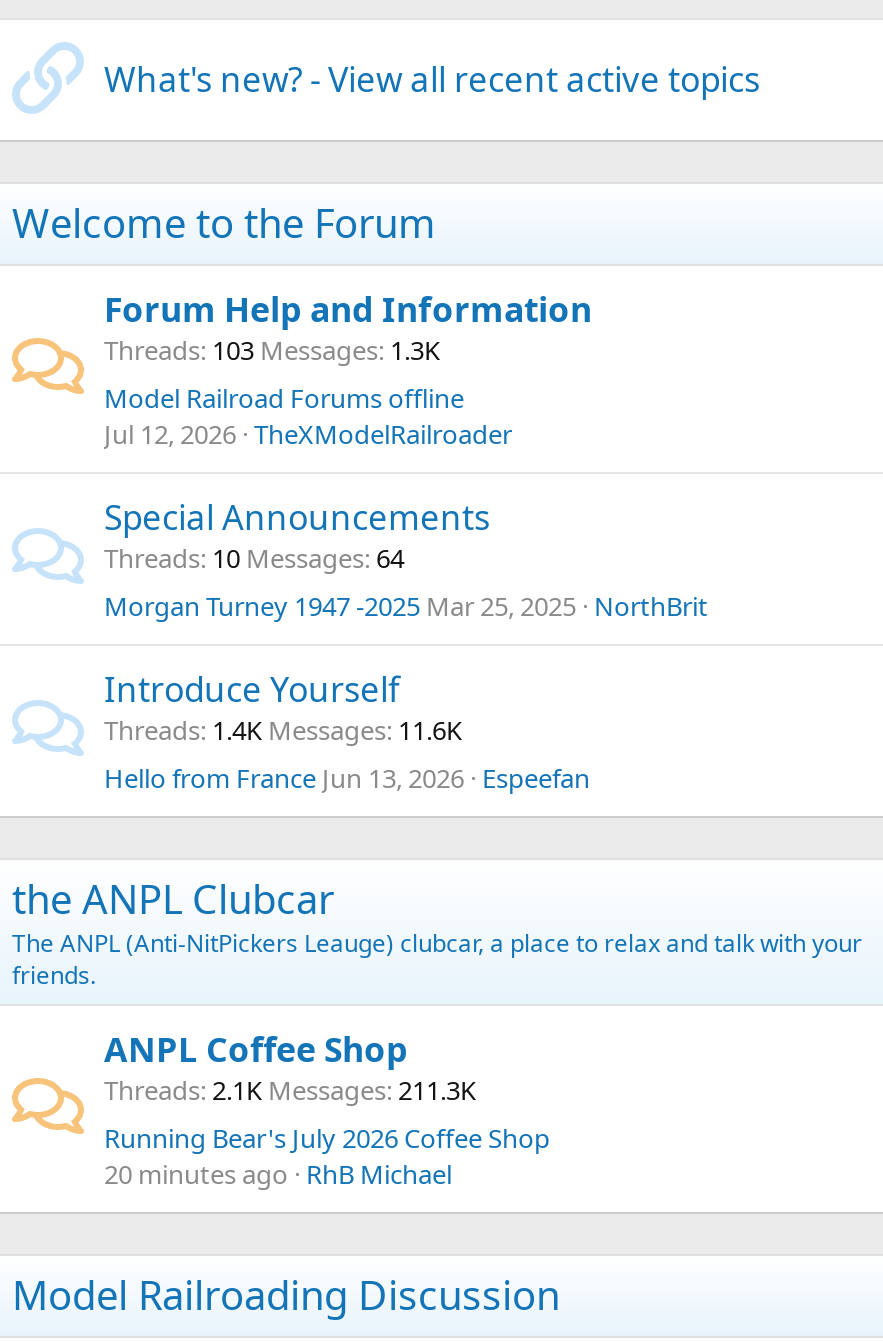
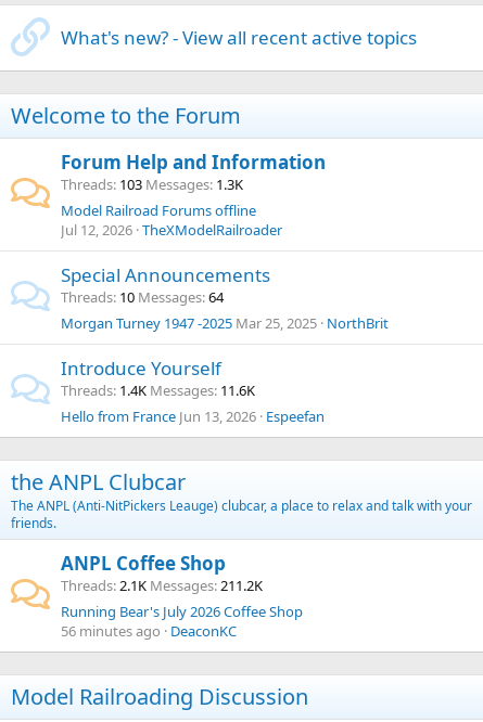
[104,1071,476,1107] Threads 2.1K Messages 211.3K -> [61,575,263,595] Threads 2.1K Messages 211.2K
[104,1155,452,1191] 20 minutes ago RhB Michael -> [61,621,237,640] 56 minutes ago DeaconKC

